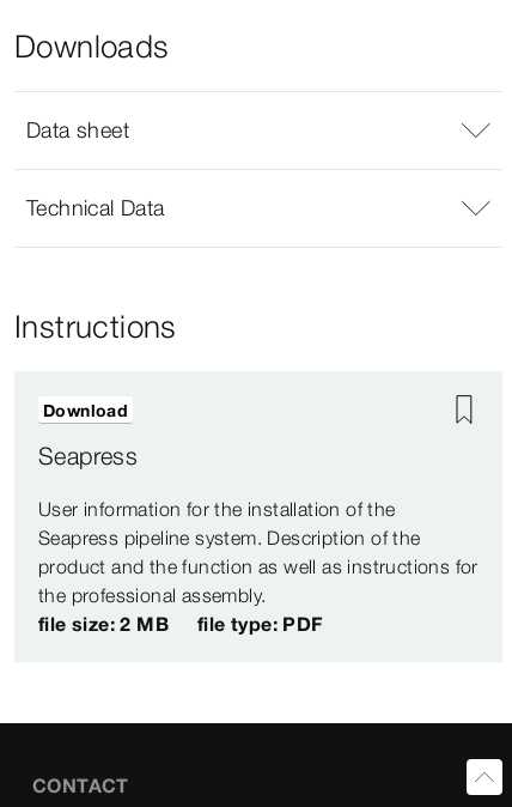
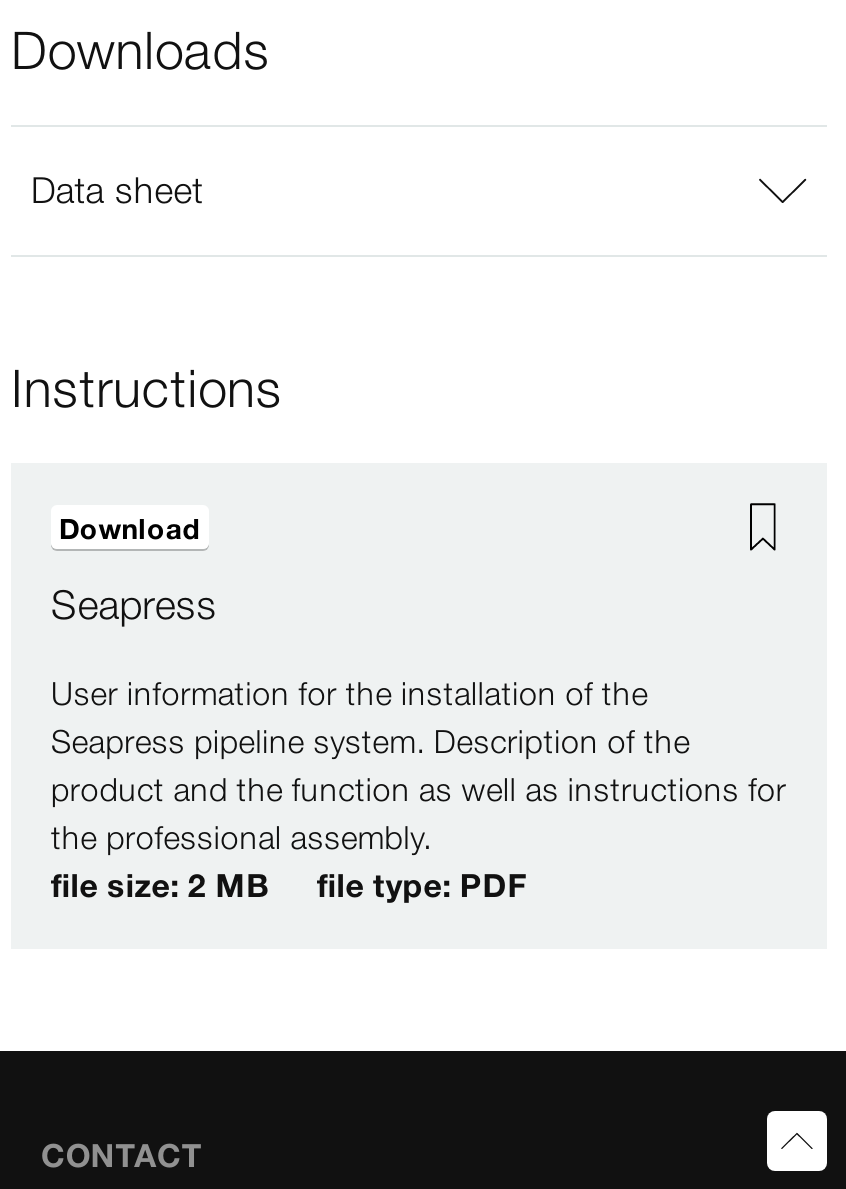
[26,194,165,222] Technical Data -> none

